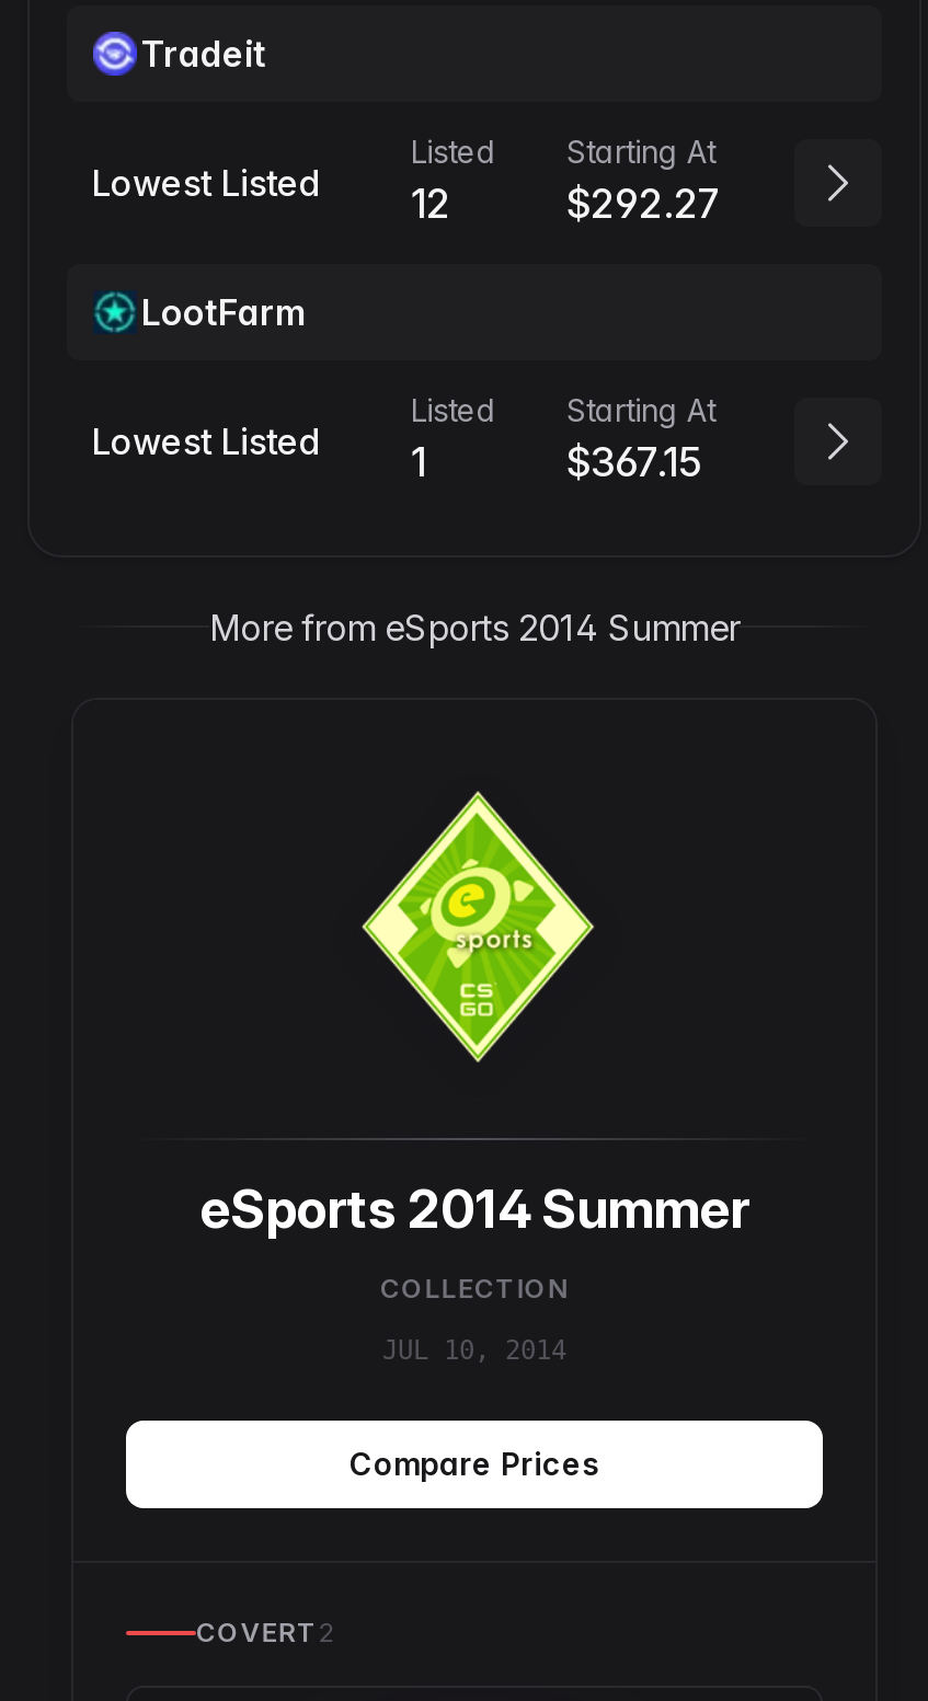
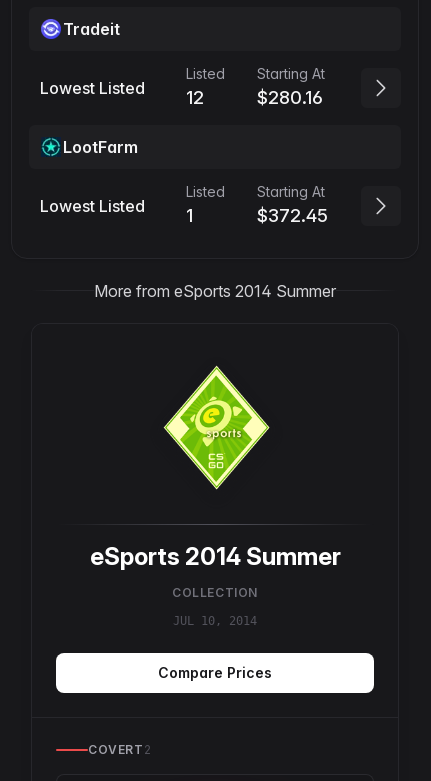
[566,180,722,226] $292.27 -> [257,86,323,107] $280.16
[566,438,702,484] $367.15 -> [257,204,328,225] $372.45

